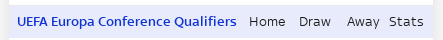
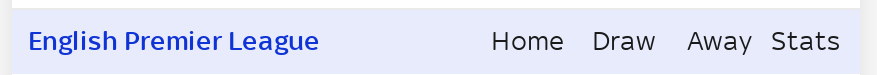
[17,13,237,31] UEFA Europa Conference Qualifiers -> [28,24,320,60] English Premier League

